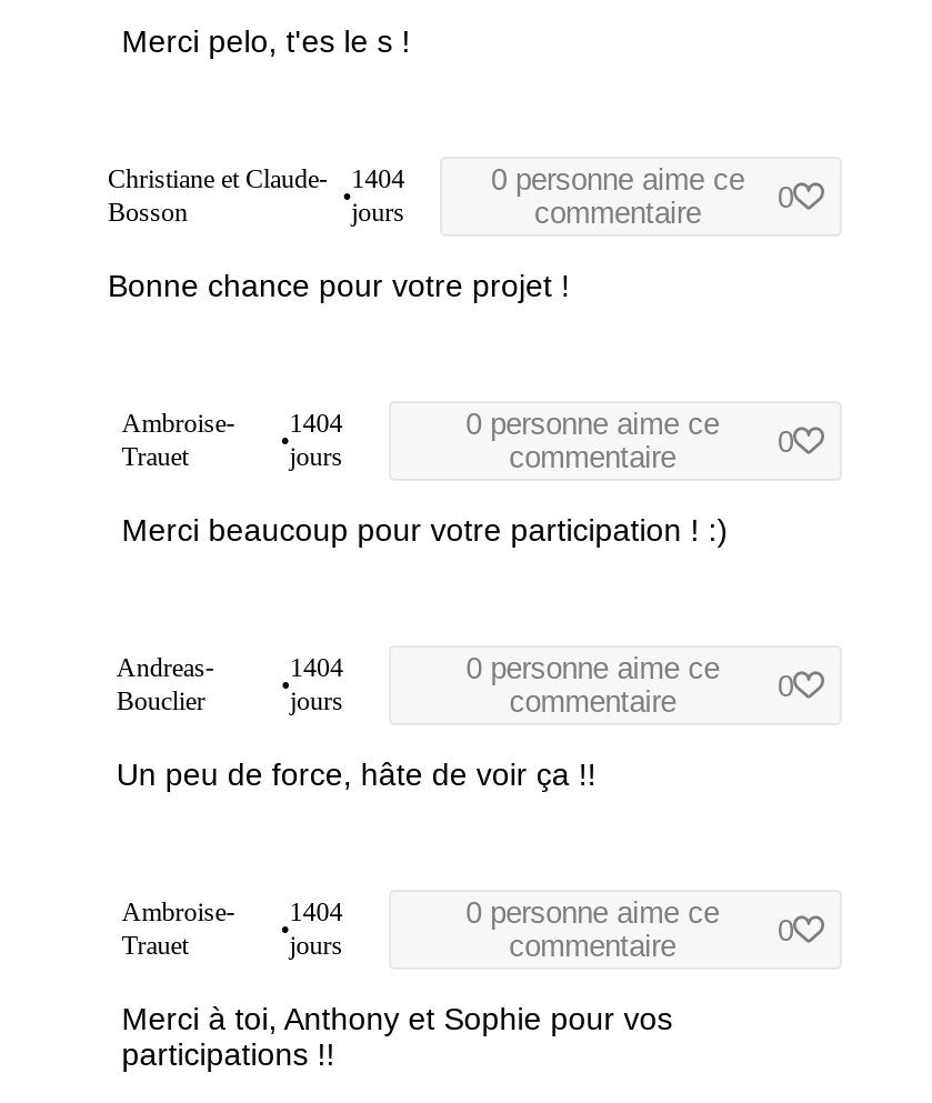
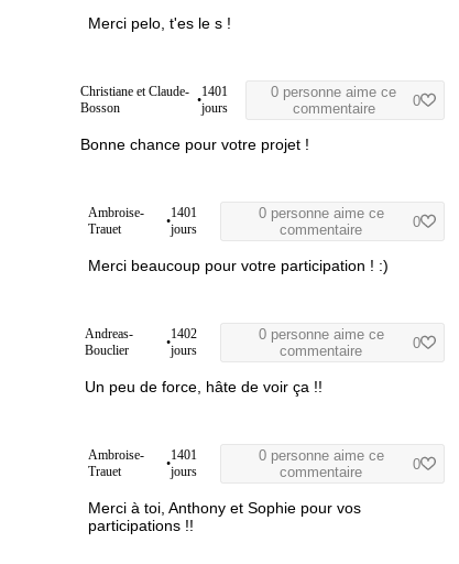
[108,164,405,195] Christiane et Claude- 1404 -> [81,84,228,99] Christiane et Claude- 1401
[122,408,343,439] Ambroise- 1404 -> [88,205,197,220] Ambroise- 1401
[290,652,343,683] 1404 -> [171,326,198,342] 1402
[122,897,343,928] Ambroise- 1404 -> [88,447,197,463] Ambroise- 1401

